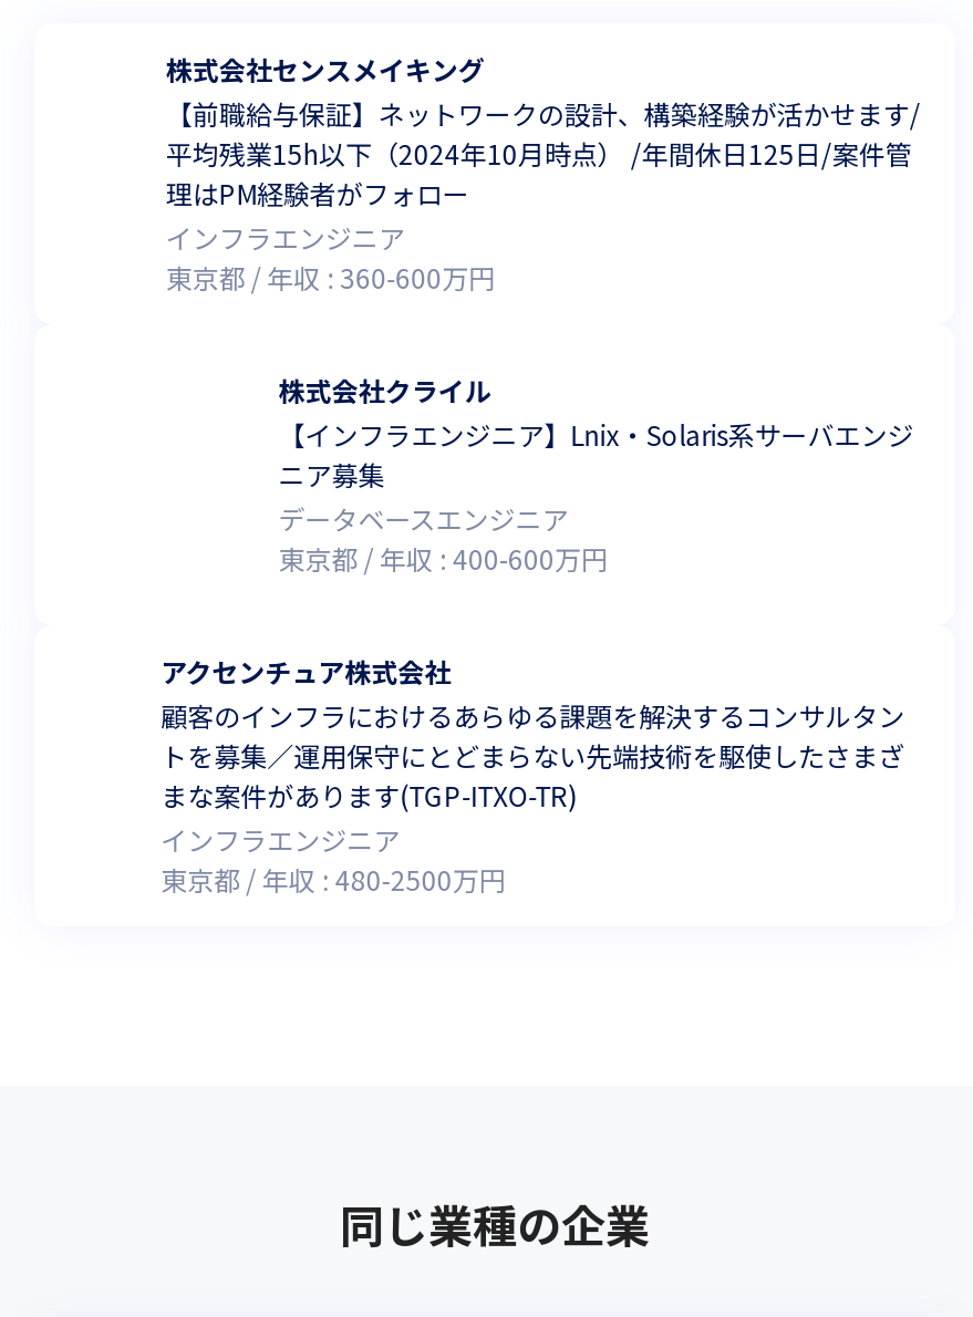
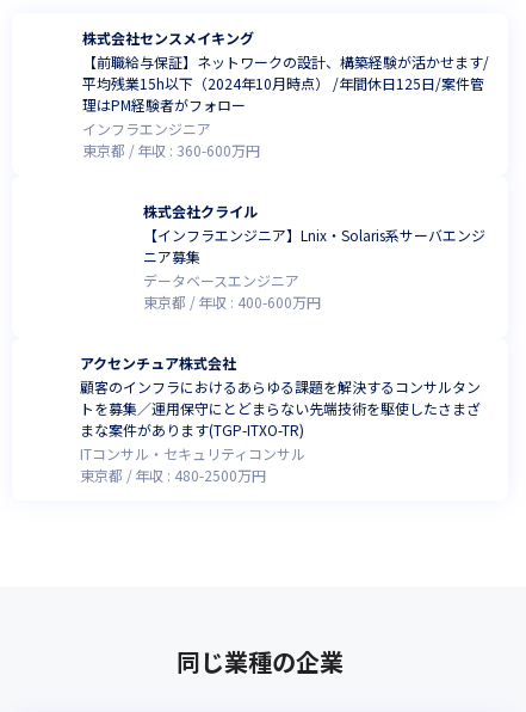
[161,820,400,858] インフラエンジニア -> [80,443,305,464] ITコンサル・セキュリティコンサル

